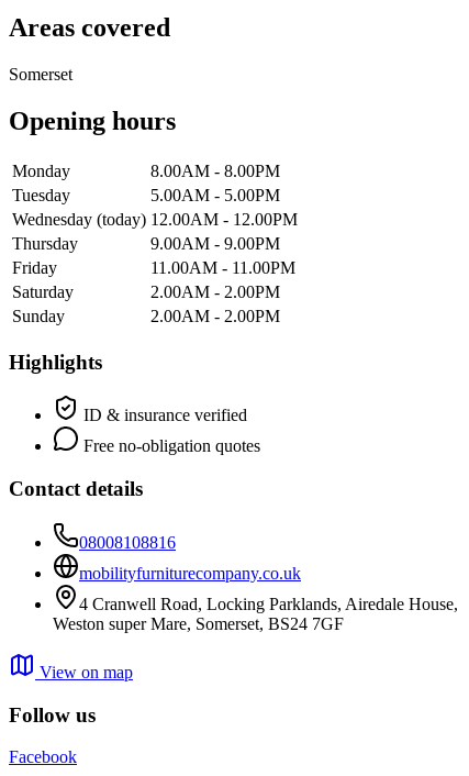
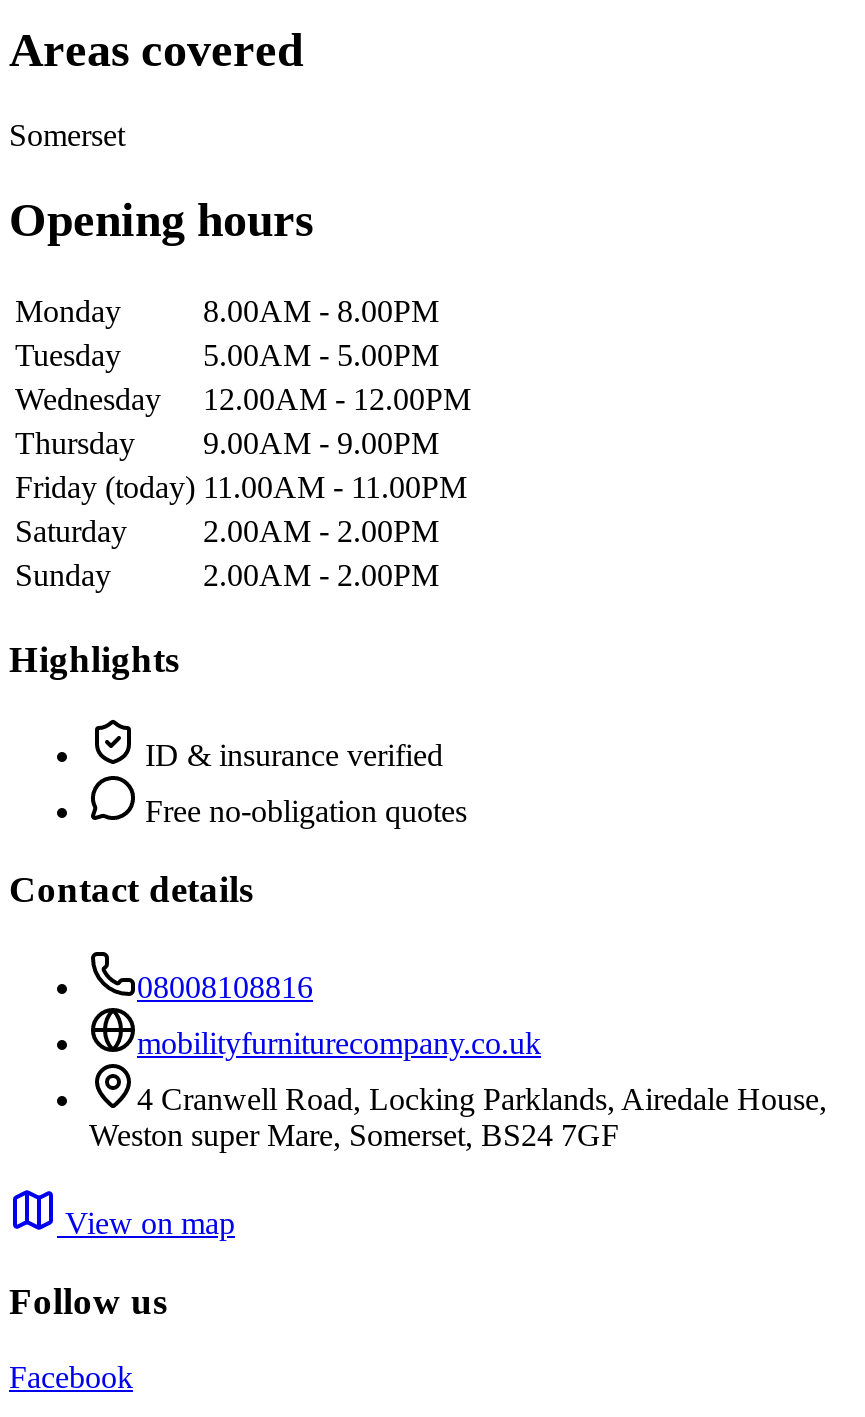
[12,210,298,229] Wednesday (today) 12.00AM - 12.00PM -> [15,382,471,416] Wednesday | 12.00AM - 12.00PM
[12,258,295,277] Friday | 11.00AM - 11.00PM -> [15,470,467,504] Friday (today) 11.00AM - 11.00PM

